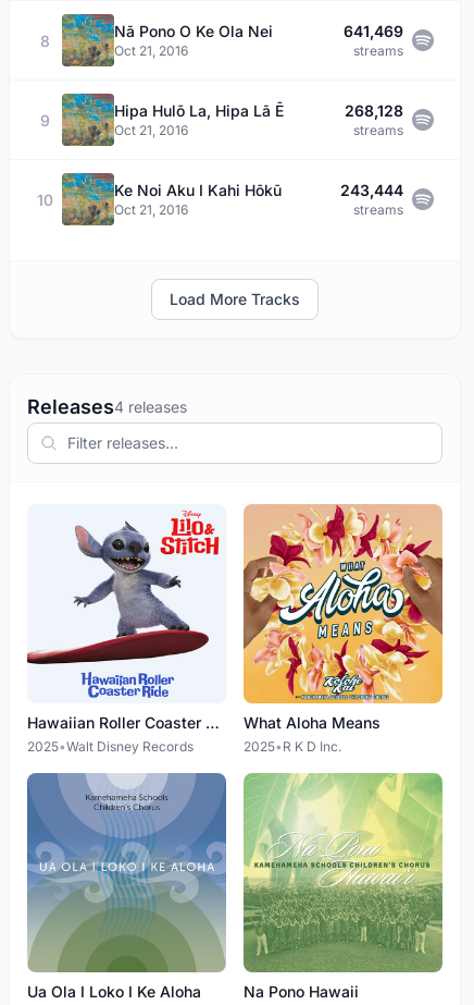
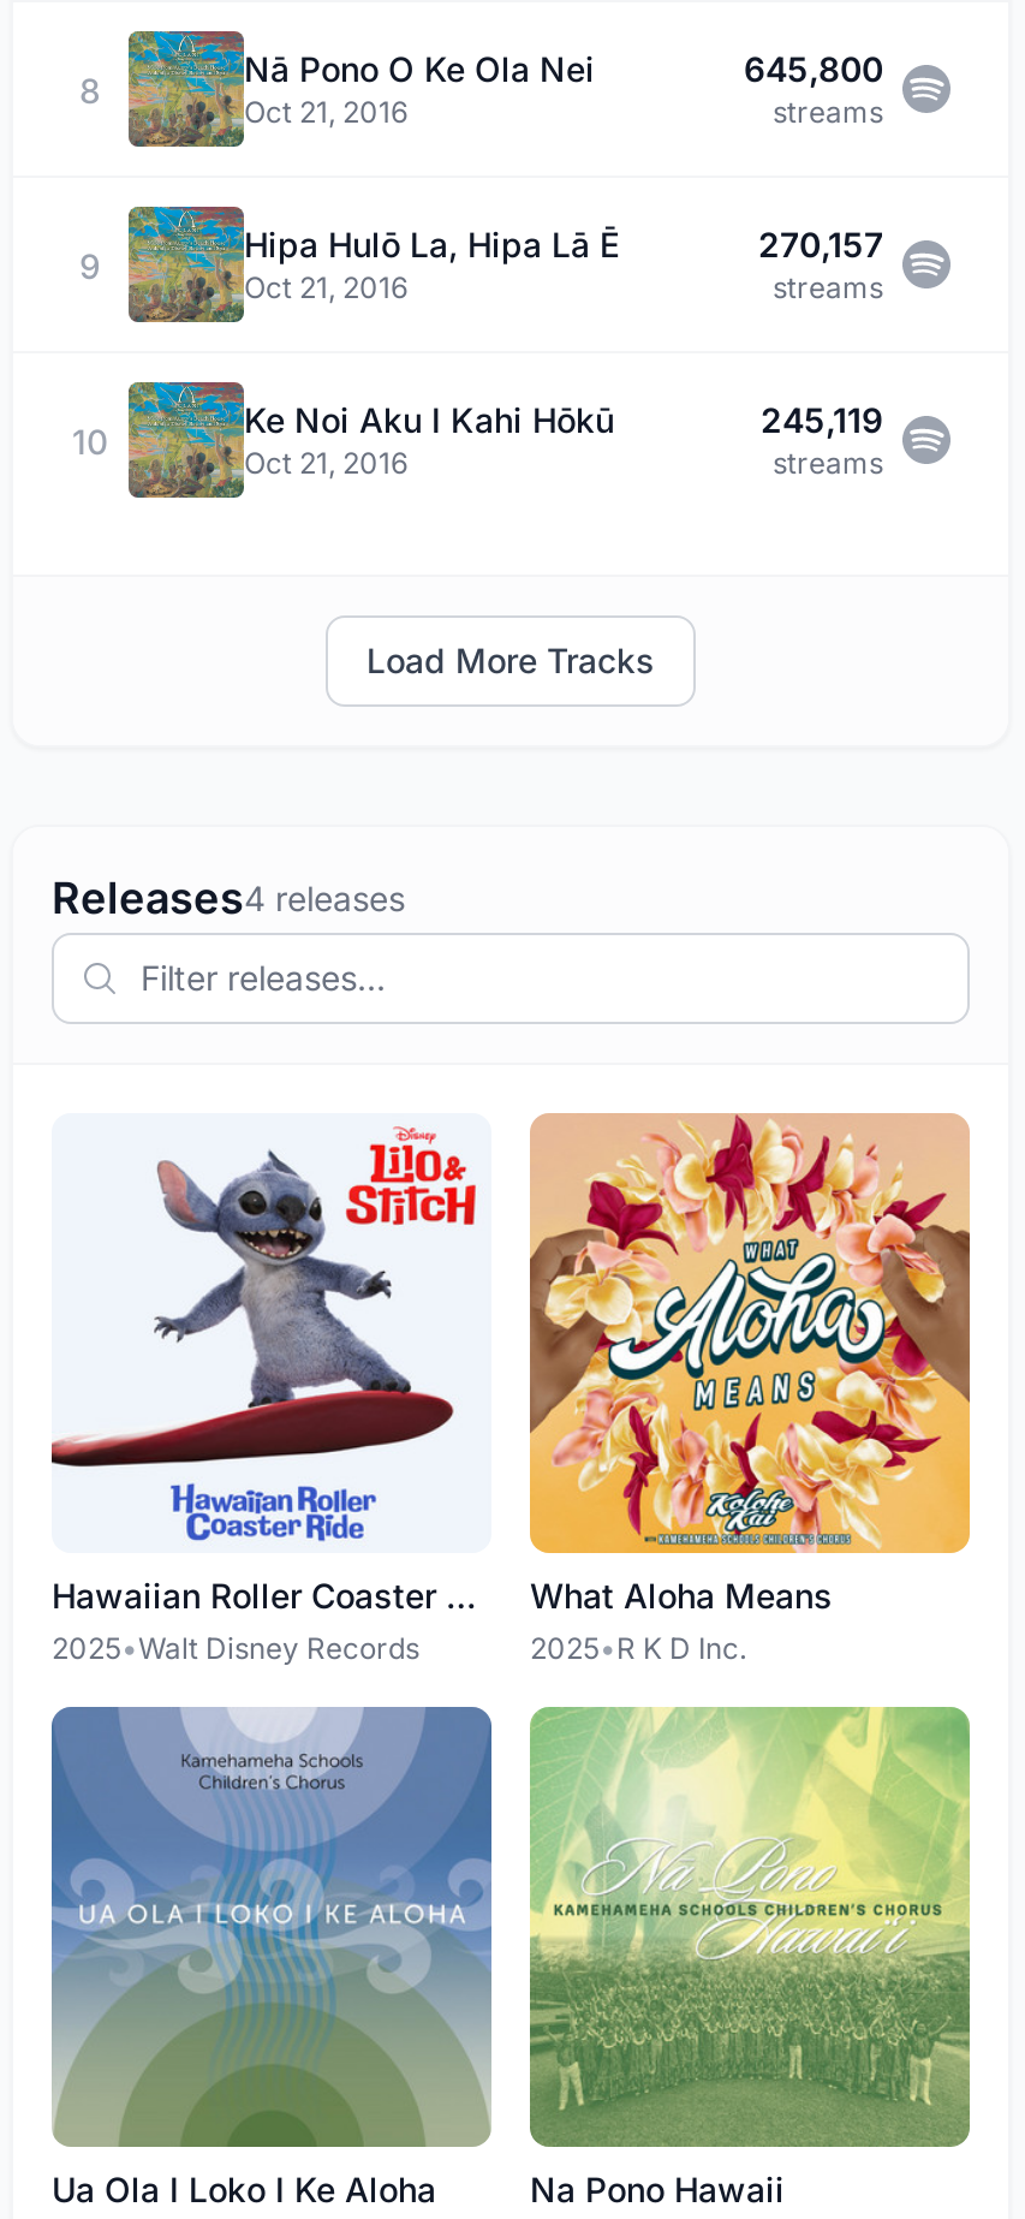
[344,22,403,41] 641,469 -> [744,49,883,90] 645,800
[345,102,403,120] 268,128 -> [758,224,883,265] 270,157
[340,181,403,200] 243,444 -> [761,400,883,441] 245,119

